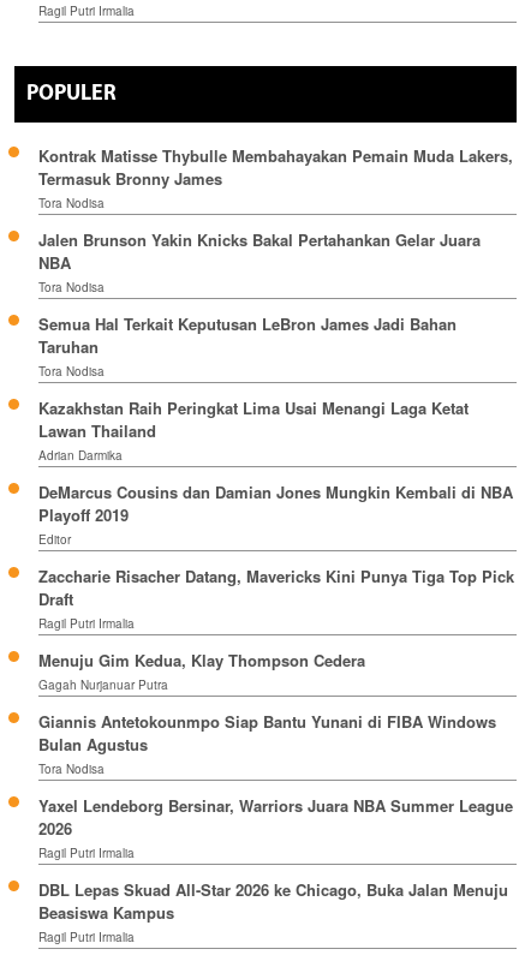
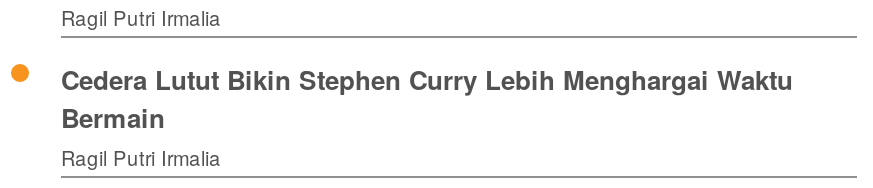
[26,83,514,924] POPULER | Kontrak Matisse Thybulle Membahayakan Pemain Muda Lakers, | Termasuk Bronny James | Tora Nodisa | Jalen Brunson Yakin Knicks Bakal Pertahankan Gelar Juara | NBA | Tora Nodisa | Semua Hal Terkait Keputusan LeBron James Jadi Bahan | Taruhan | Tora Nodisa | Kazakhstan Raih Peringkat Lima Usai Menangi Laga Ketat | Lawan Thailand | Adrian Darmika | DeMarcus Cousins dan Damian Jones Mungkin Kembali di NBA | Playoff 2019 | Editor | Zaccharie Risacher Datang, Mavericks Kini Punya Tiga Top Pick | Draft | Ragil Putri Irmalia | Menuju Gim Kedua, Klay Thompson Cedera | Gagah Nurjanuar Putra | Giannis Antetokounmpo Siap Bantu Yunani di FIBA Windows | Bulan Agustus | Tora Nodisa | Yaxel Lendeborg Bersinar, Warriors Juara NBA Summer League | 2026 | Ragil Putri Irmalia | DBL Lepas Skuad All-Star 2026 ke Chicago, Buka Jalan Menuju | Beasiswa Kampus -> [61,60,793,136] Cedera Lutut Bikin Stephen Curry Lebih Menghargai Waktu | Bermain

